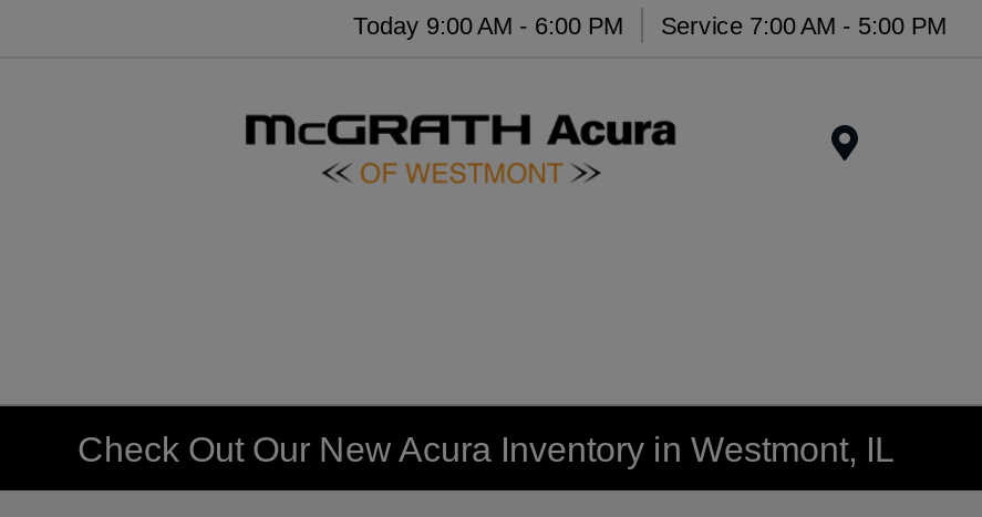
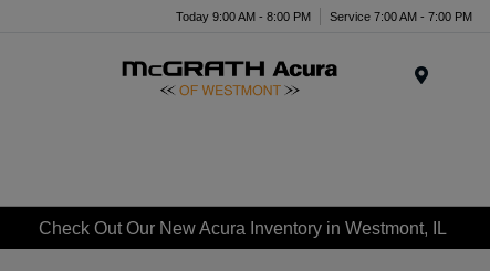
[353,11,623,38] Today 9:00 AM - 6:00 PM -> [176,9,311,23] Today 9:00 AM - 8:00 PM
[661,11,947,38] Service 7:00 AM - 5:00 PM -> [330,9,472,23] Service 7:00 AM - 7:00 PM

